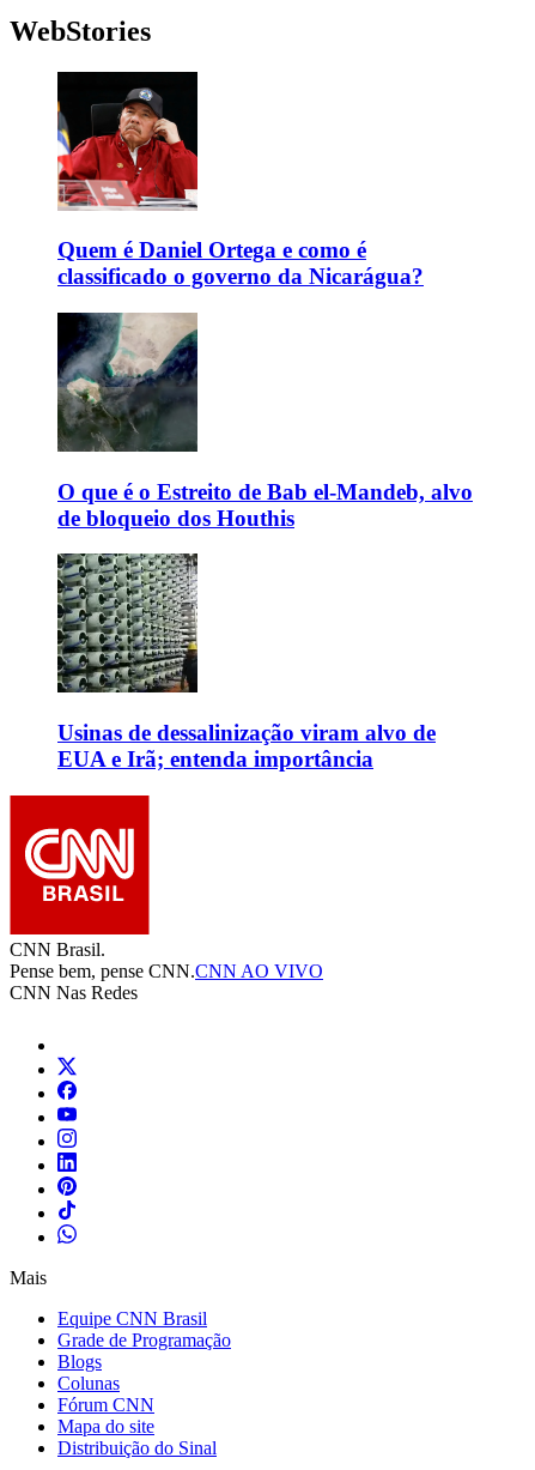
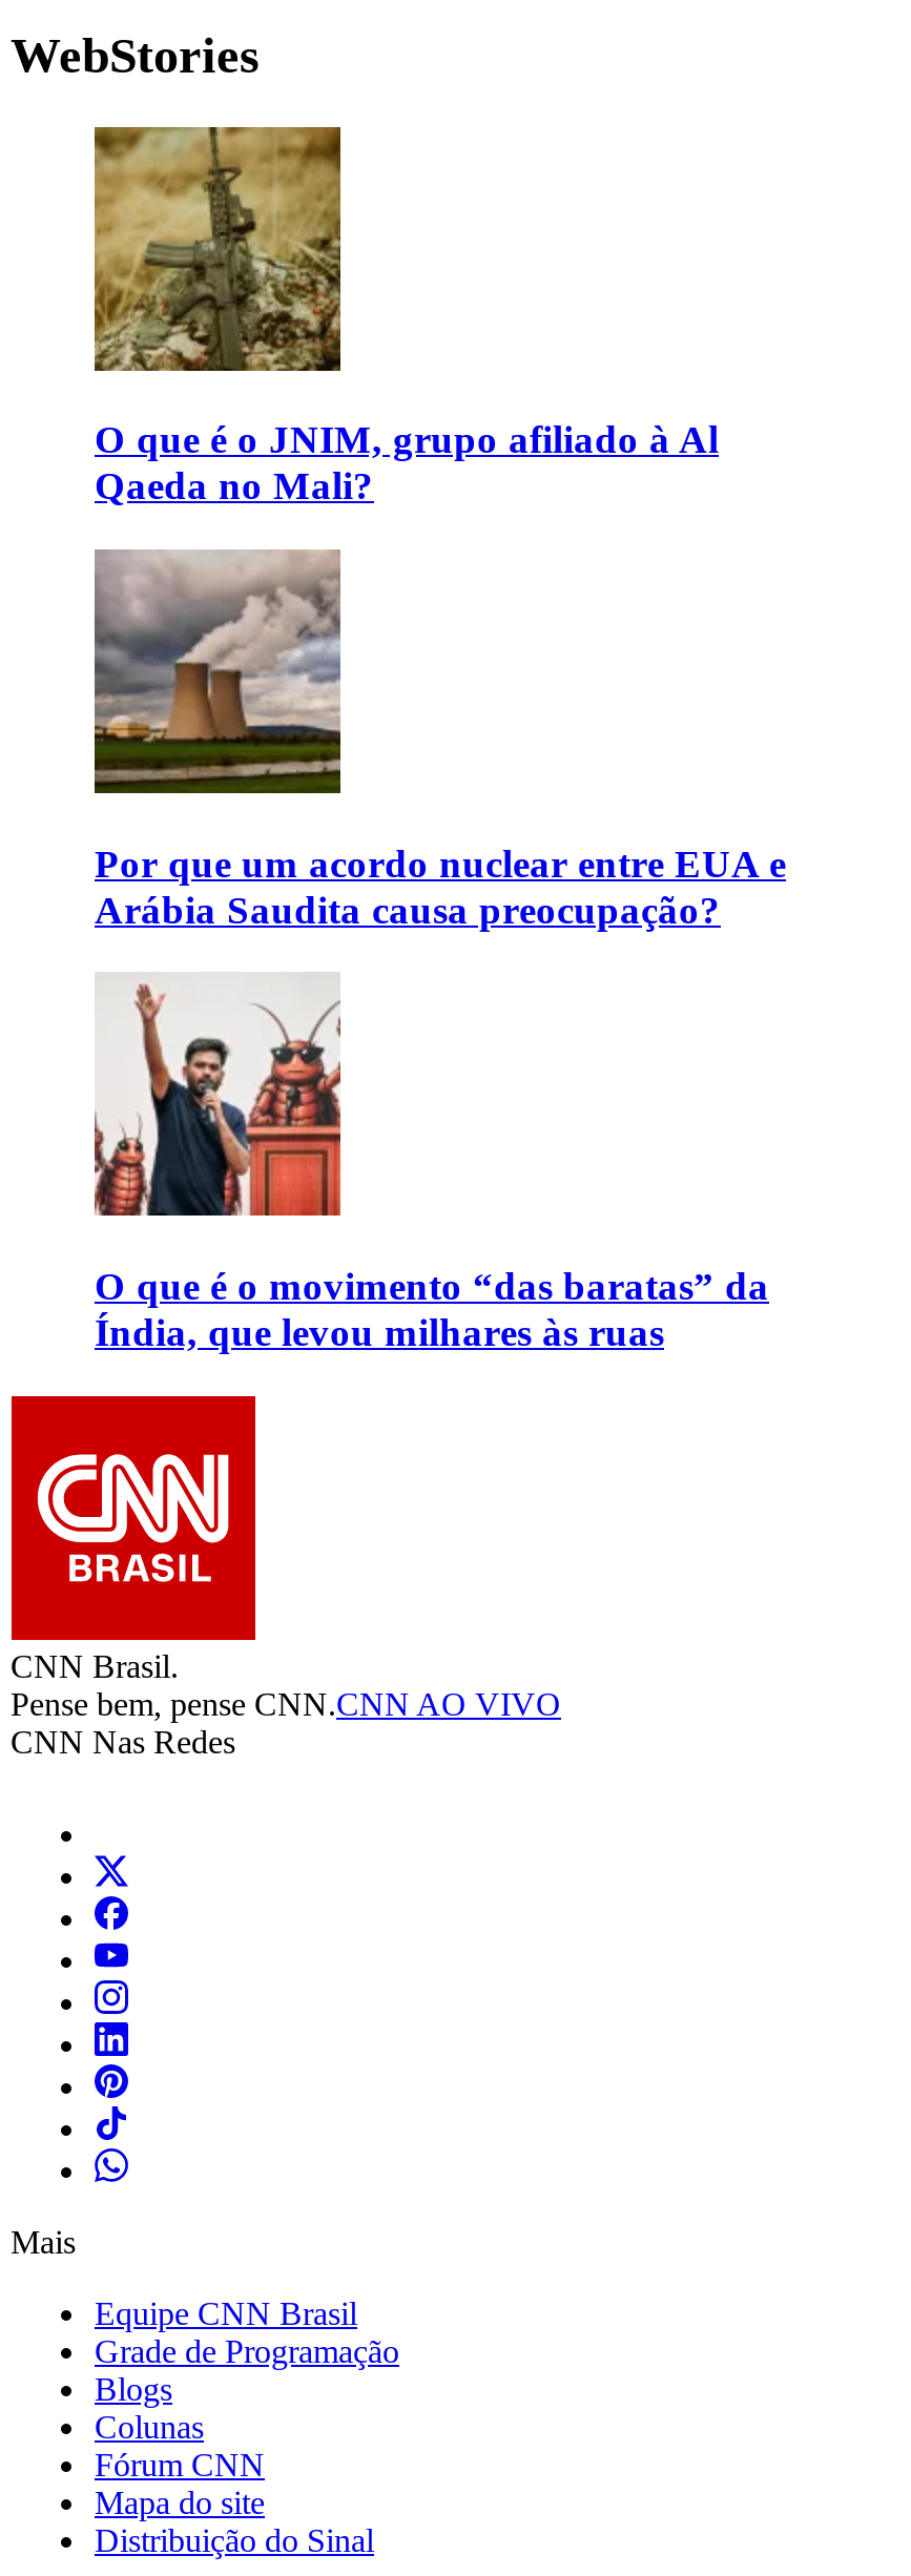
[56,71,424,289] [image] | Quem é Daniel Ortega e como é | classificado o governo da Nicarágua? -> [92,125,719,508] [image] | O que é o JNIM, grupo afiliado à Al | Qaeda no Mali?
[56,313,473,530] [image] | O que é o Estreito de Bab el-Mandeb, alvo | de bloqueio dos Houthis -> [92,552,786,931] [image] | Por que um acordo nuclear entre EUA e | Arábia Saudita causa preocupação?
[56,552,436,772] [image] | Usinas de dessalinização viram alvo de | EUA e Irã; entenda importância -> [92,972,769,1355] [image] | O que é o movimento “das baratas” da | Índia, que levou milhares às ruas

